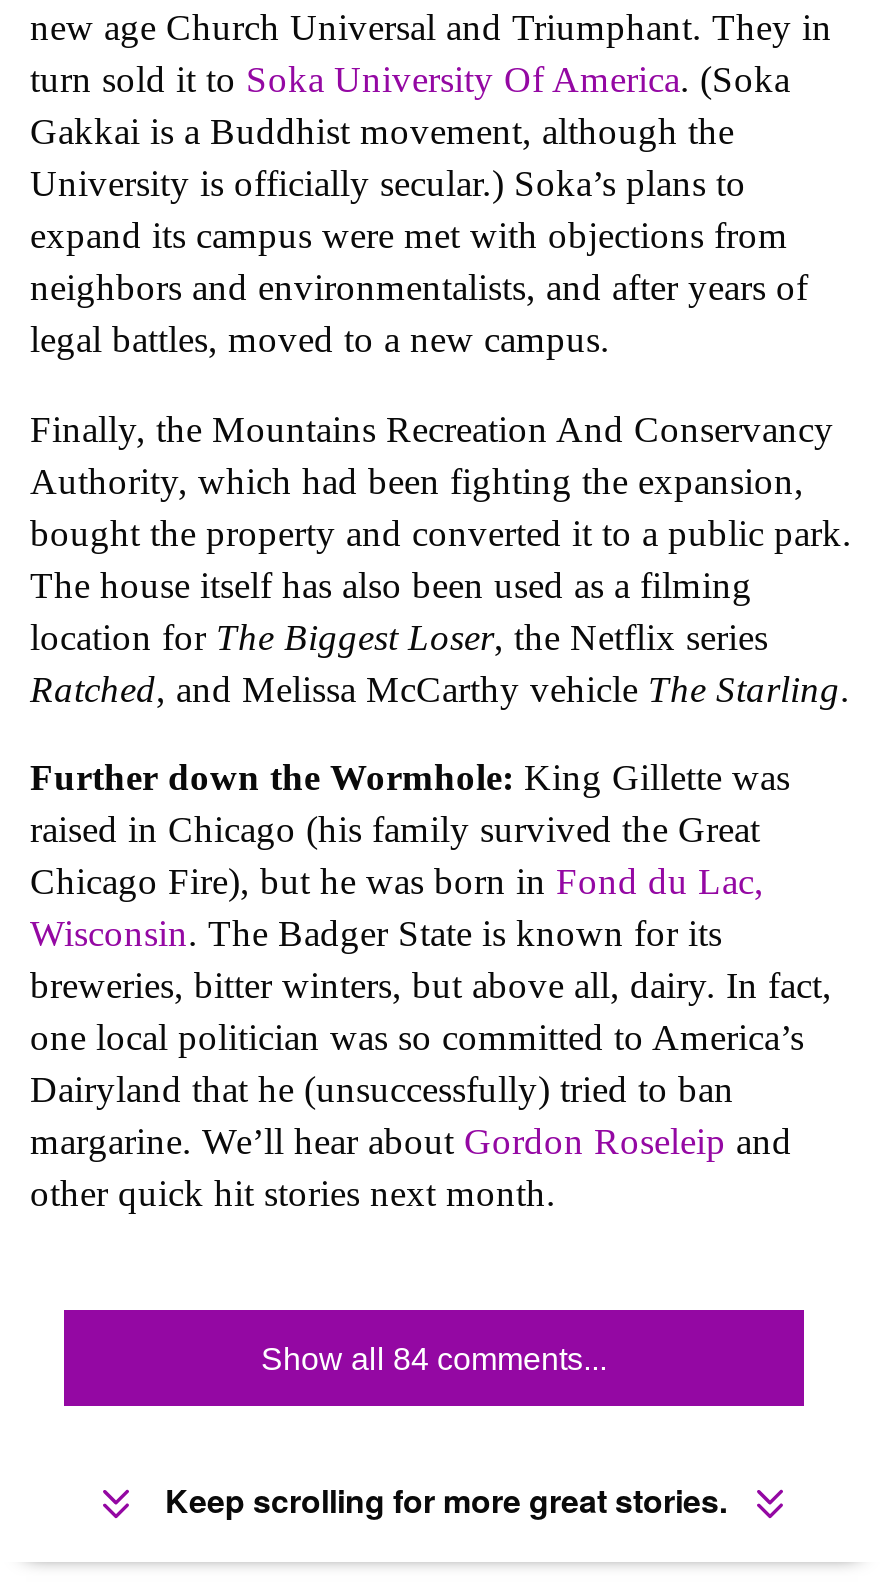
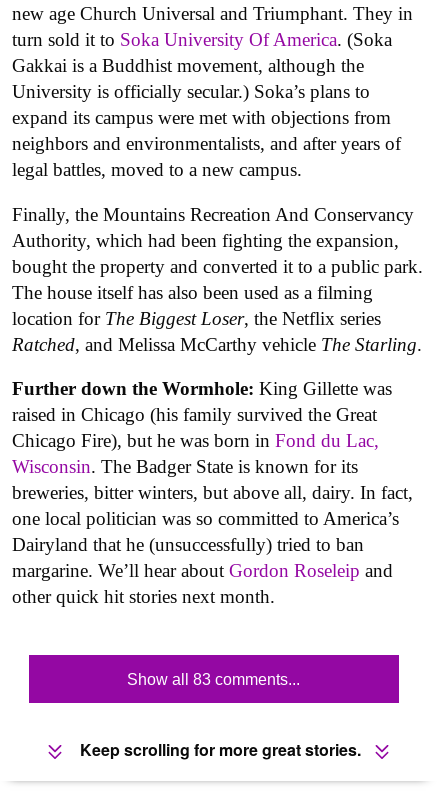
[261,1342,607,1376] Show all 84 comments... -> [127,671,300,688] Show all 83 comments...

